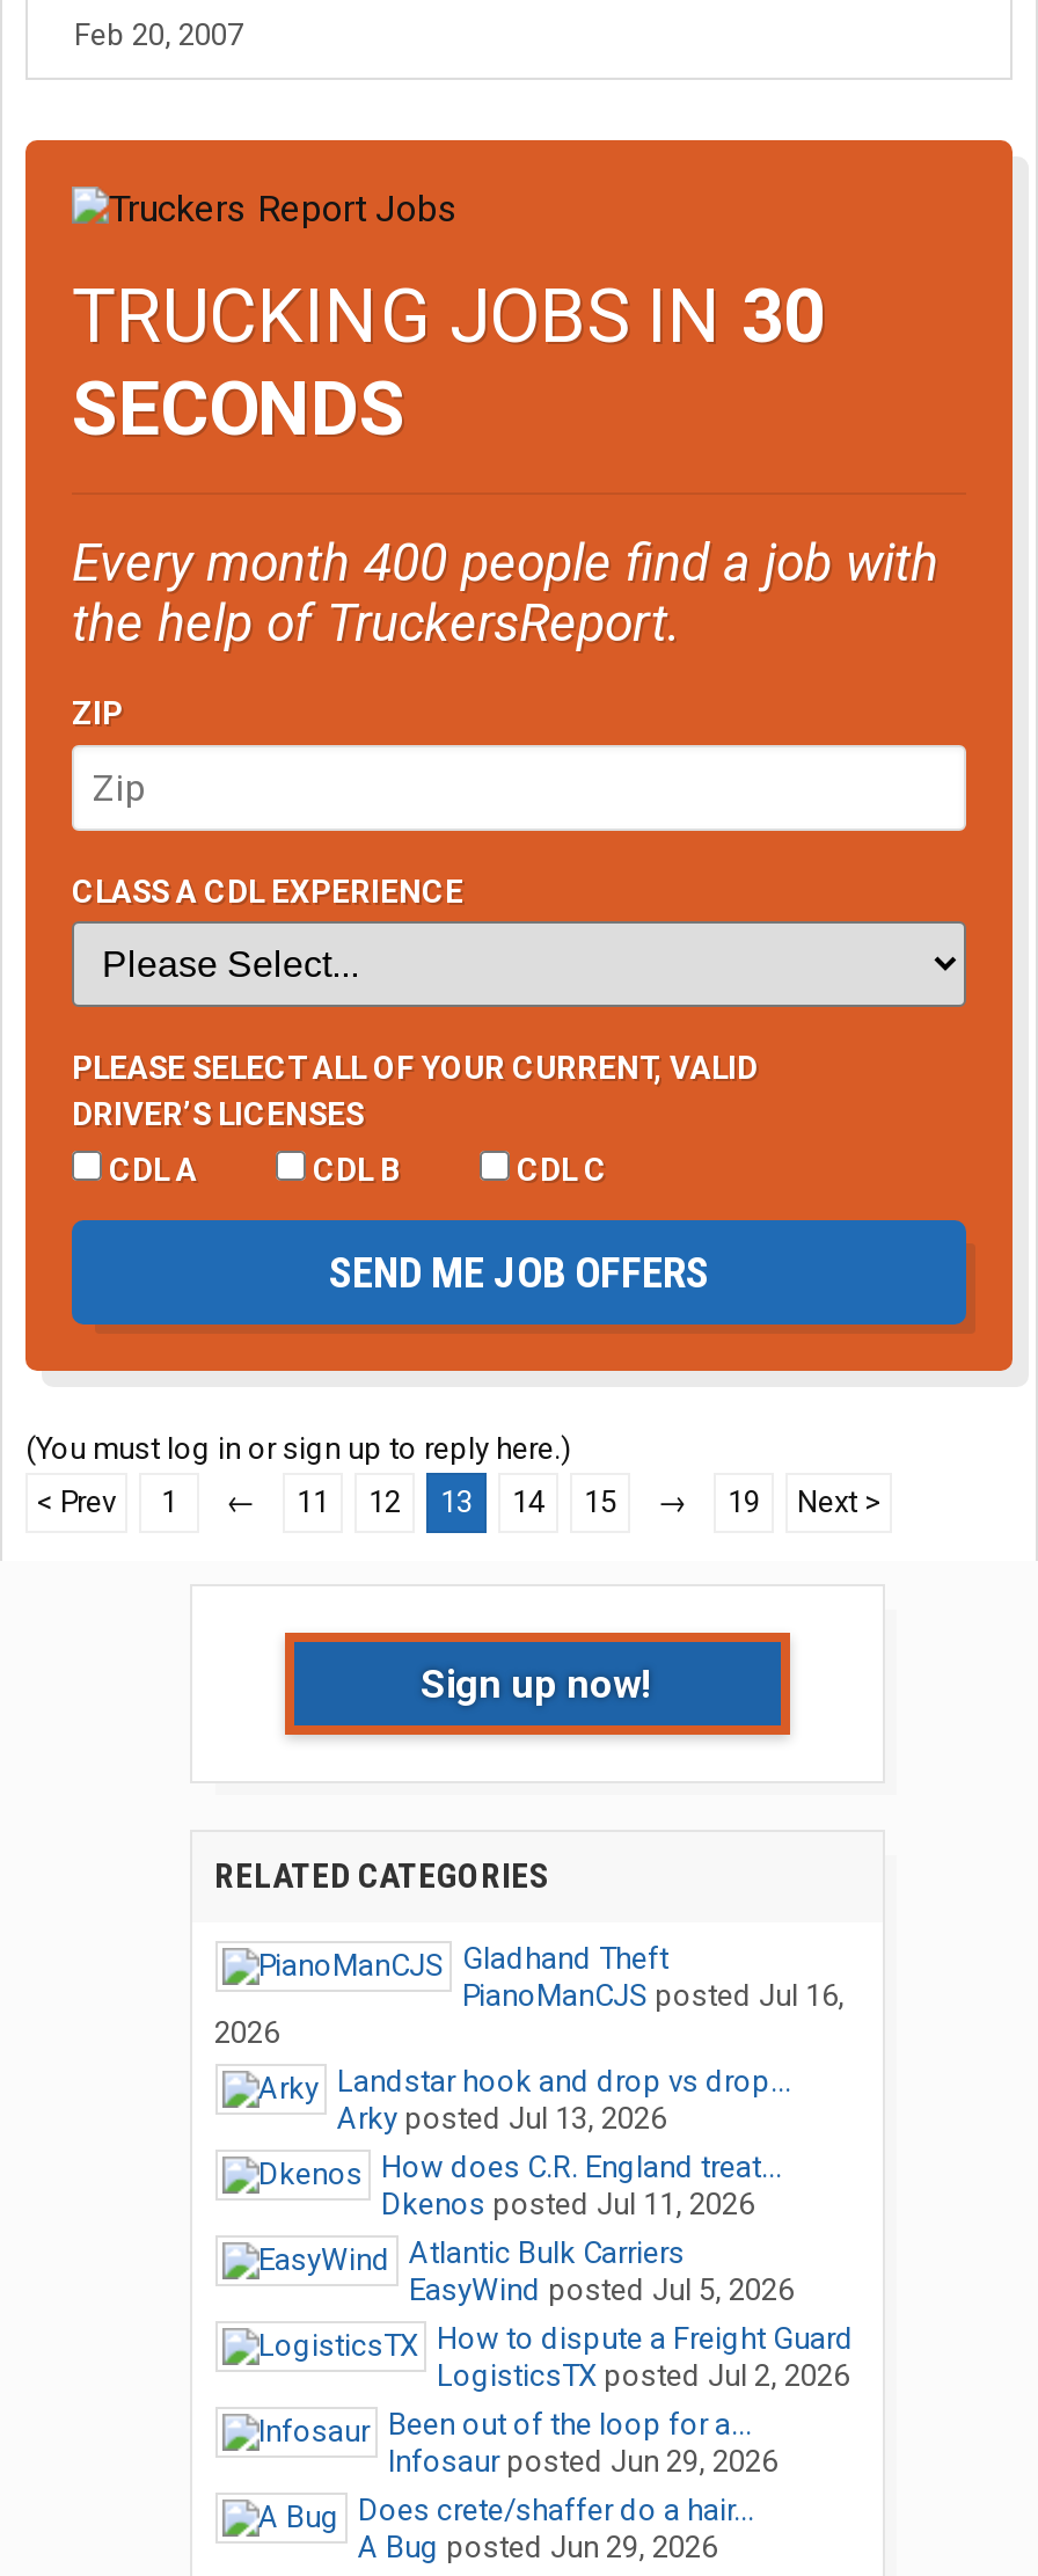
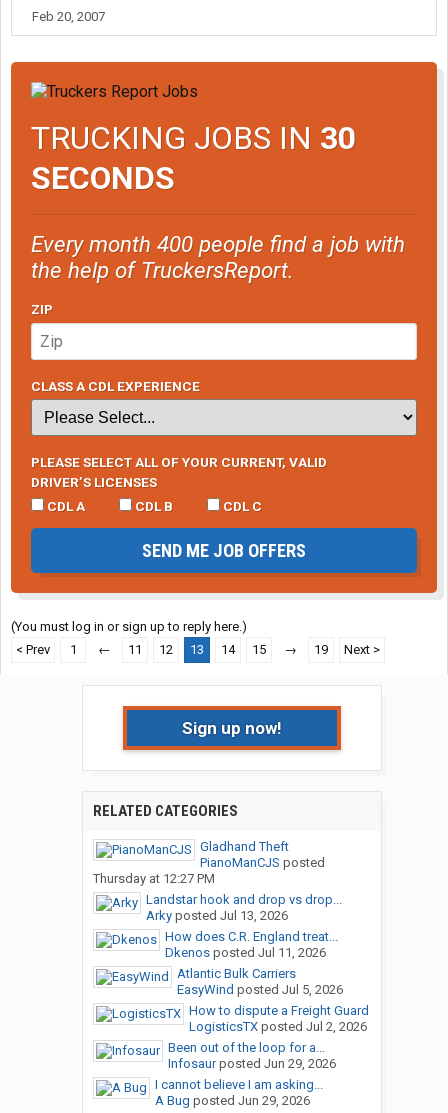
[214,1978,845,2050] PianoManCJS posted Jul 16, | 2026 -> [92,855,324,886] PianoManCJS posted | Thursday at 12:27 PM
[358,2493,754,2527] Does crete/shaffer do a hair... -> [154,1077,322,1092] I cannot believe I am asking...

